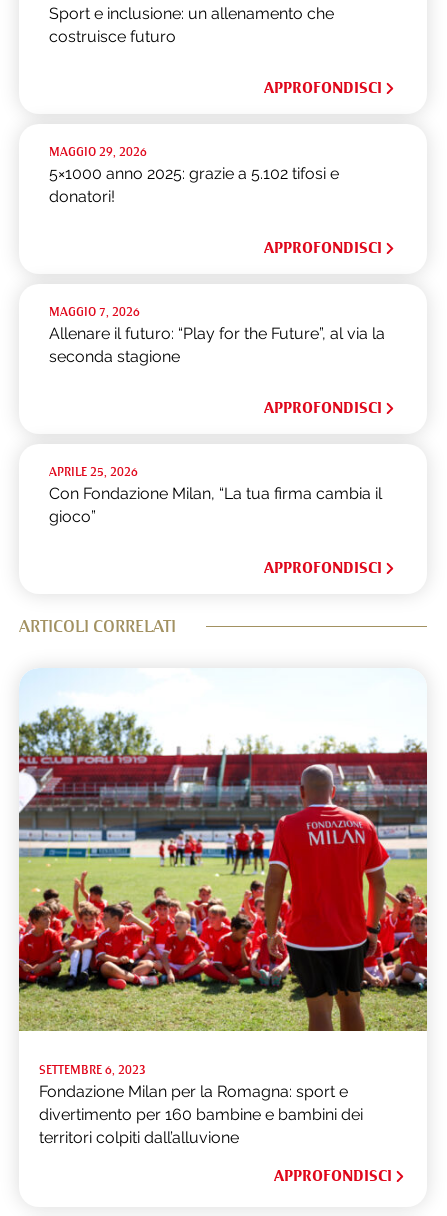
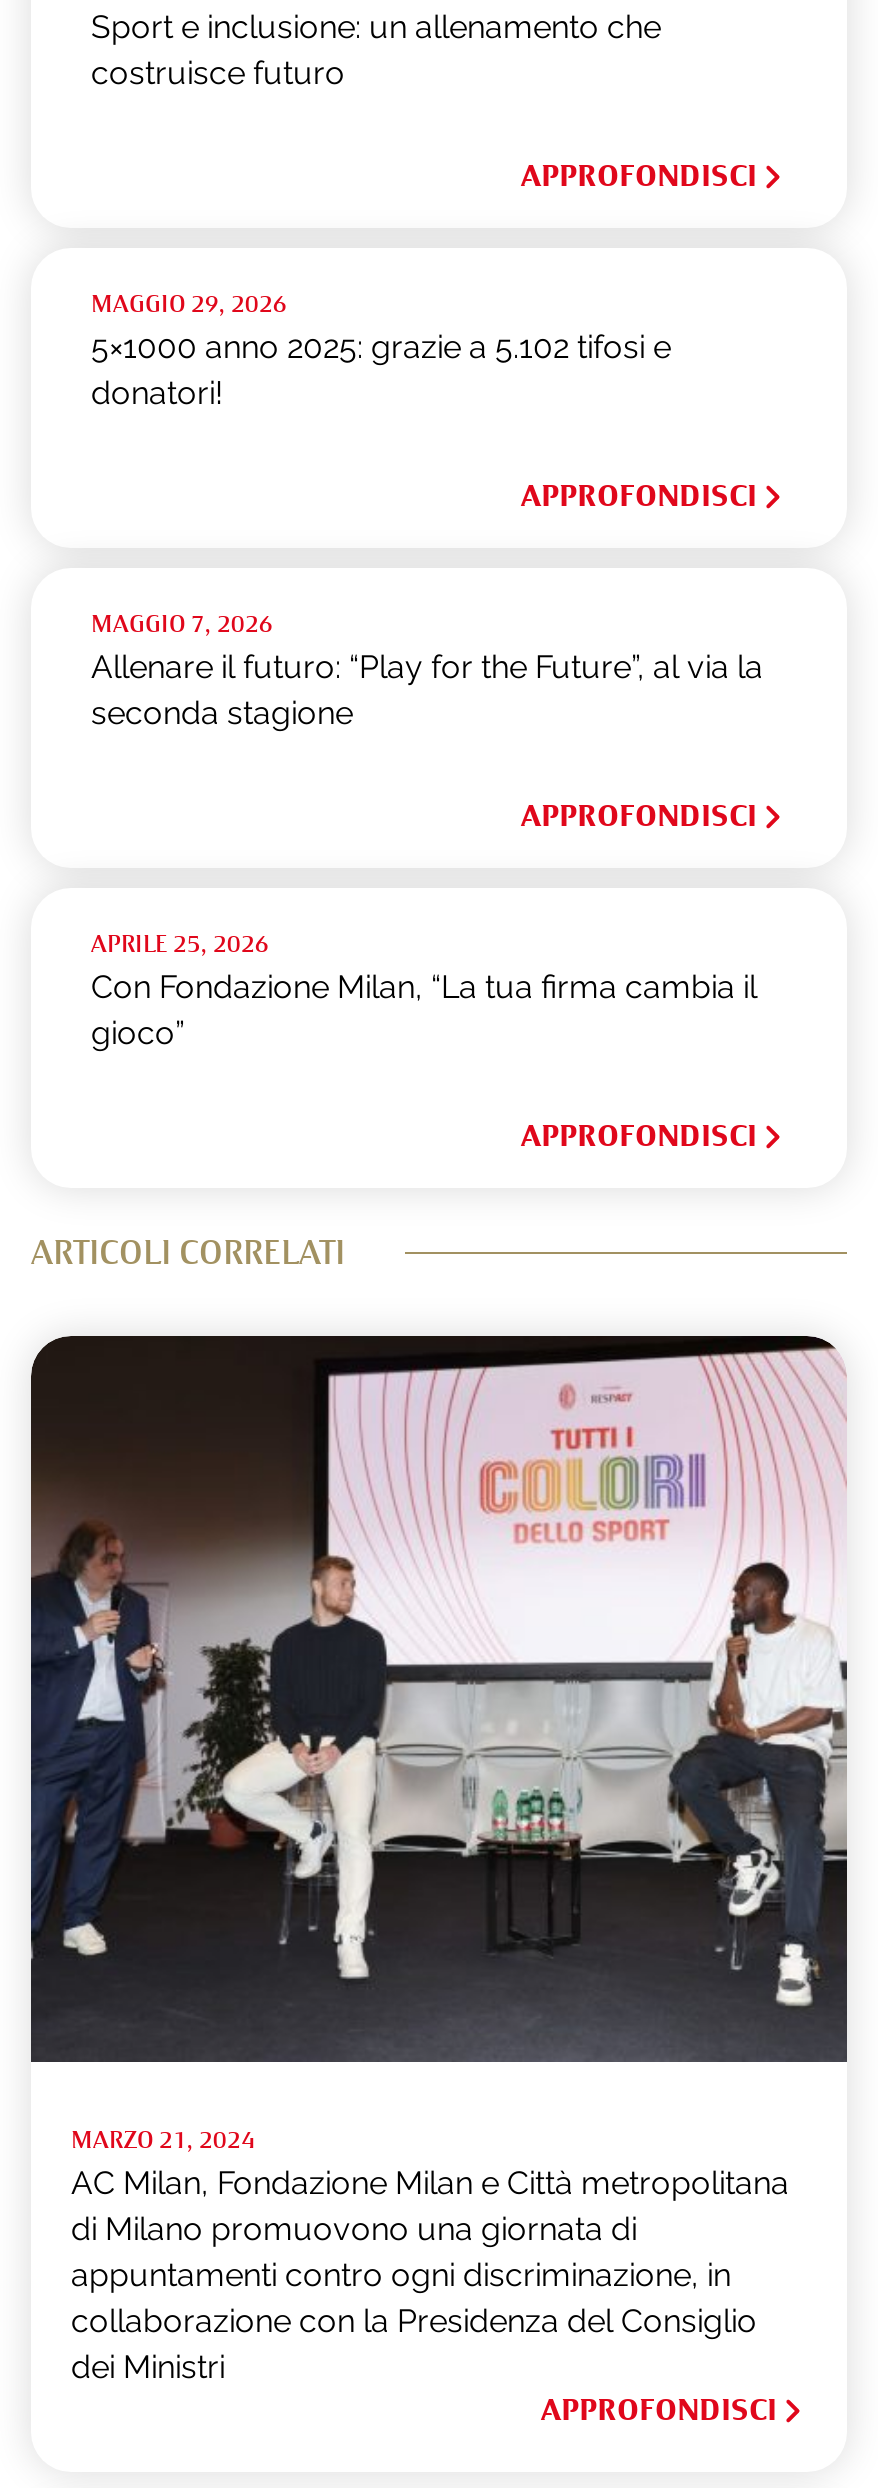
[18,668,428,1147] [image] | SETTEMBRE 6, 2023 | Fondazione Milan per la Romagna: sport e | divertimento per 160 bambine e bambini dei | territori colpiti dall’alluvione -> [29,1334,849,2386] [image] | MARZO 21, 2024 | AC Milan, Fondazione Milan e Città metropolitana | di Milano promuovono una giornata di | appuntamenti contro ogni discriminazione, in | collaborazione con la Presidenza del Consiglio | dei Ministri

